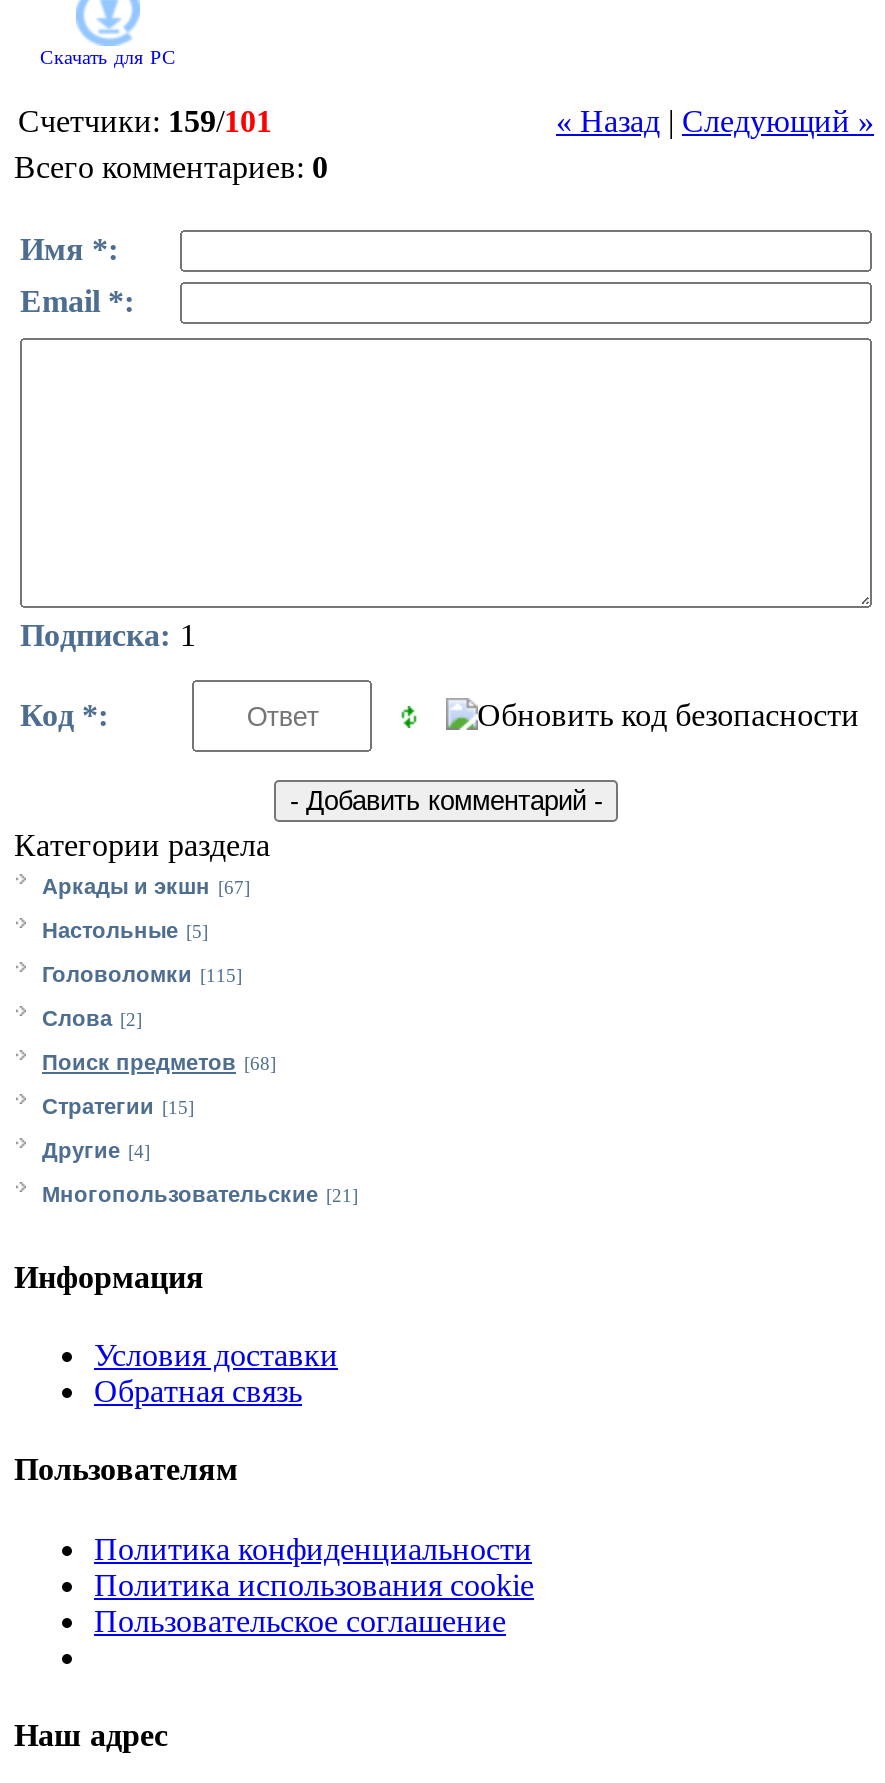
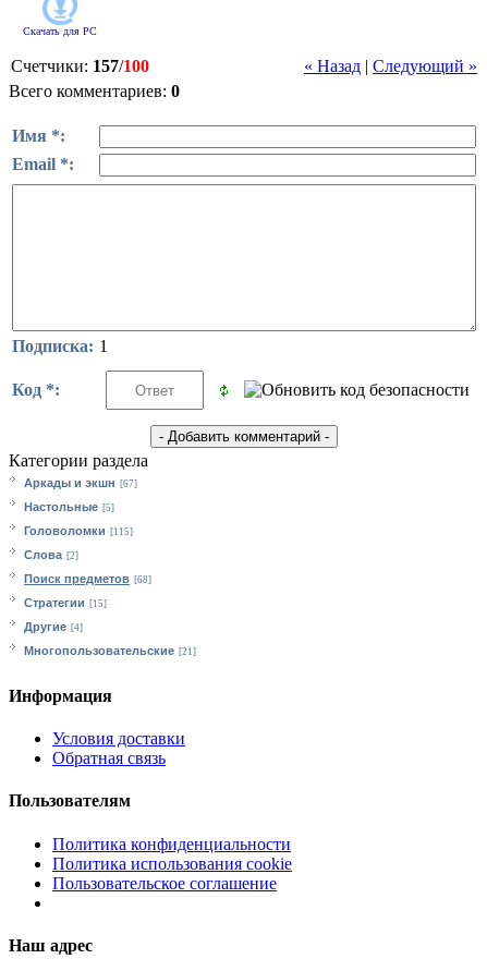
[18,103,272,137] Счетчики: 159/101 -> [11,56,149,75] Счетчики: 157/100

